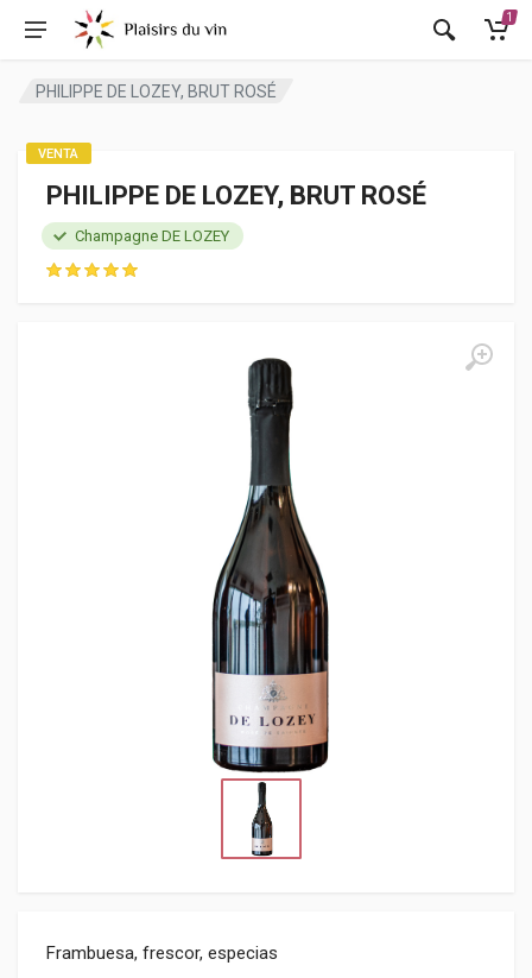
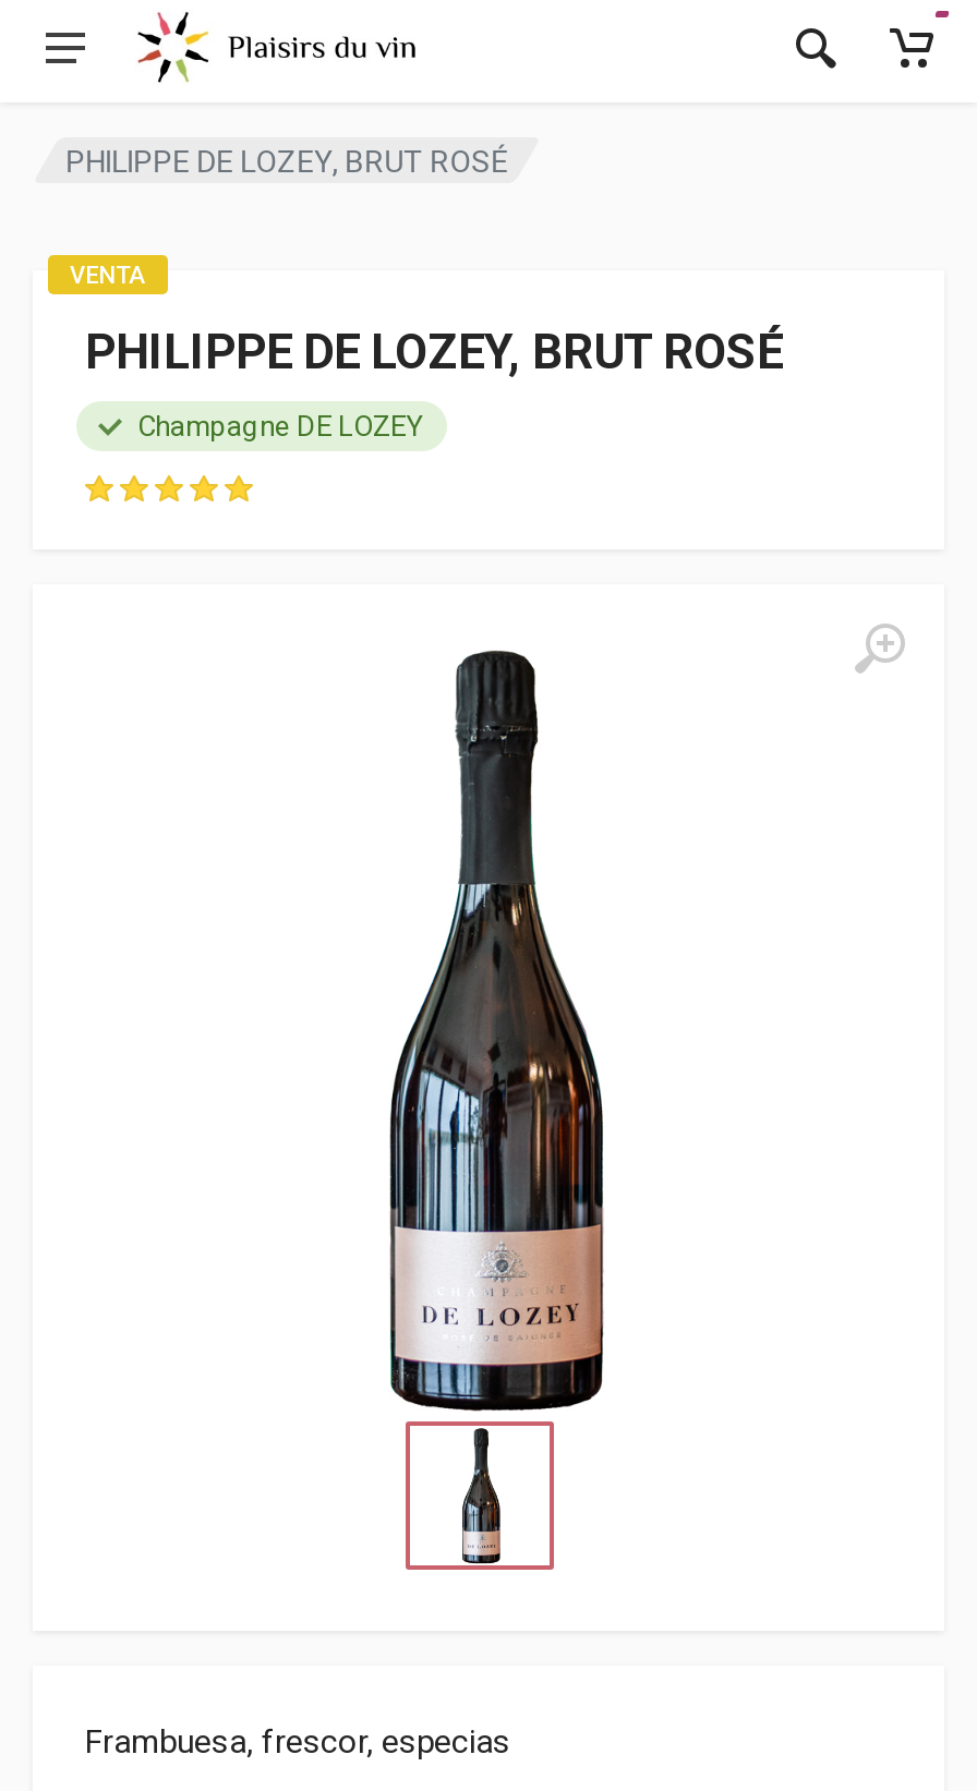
[506,11,513,24] 1 -> none

